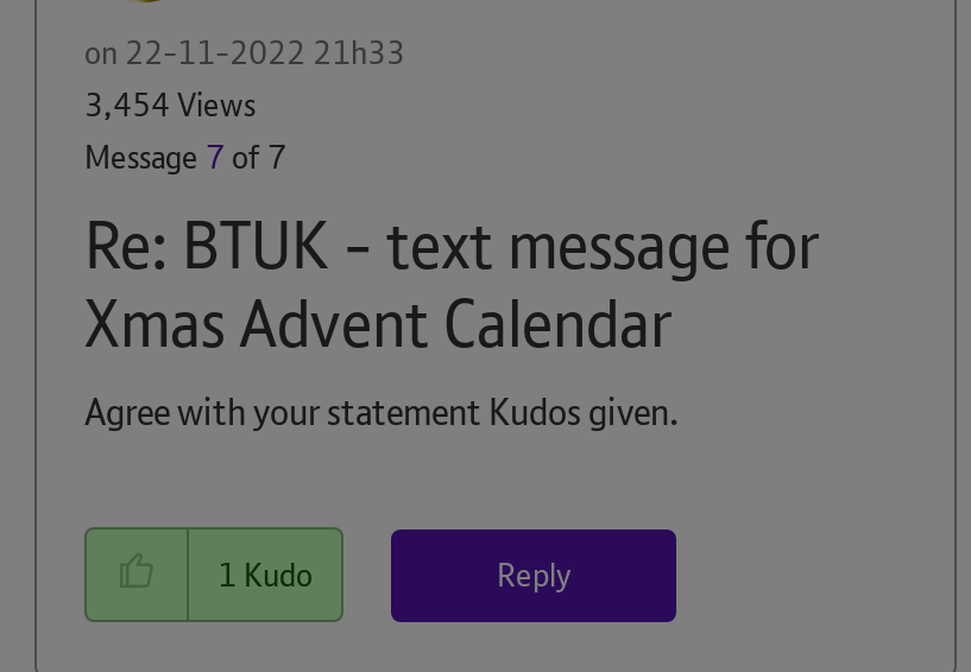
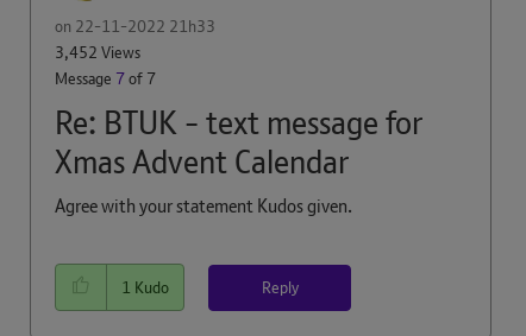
[84,82,256,125] 3,454 Views -> [55,41,140,62] 3,452 Views

